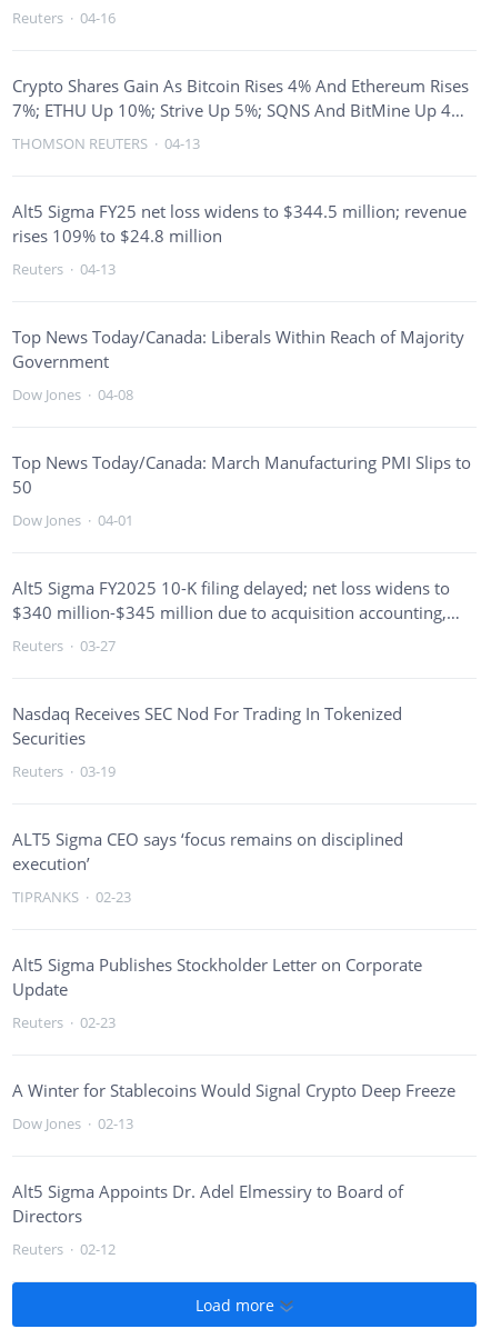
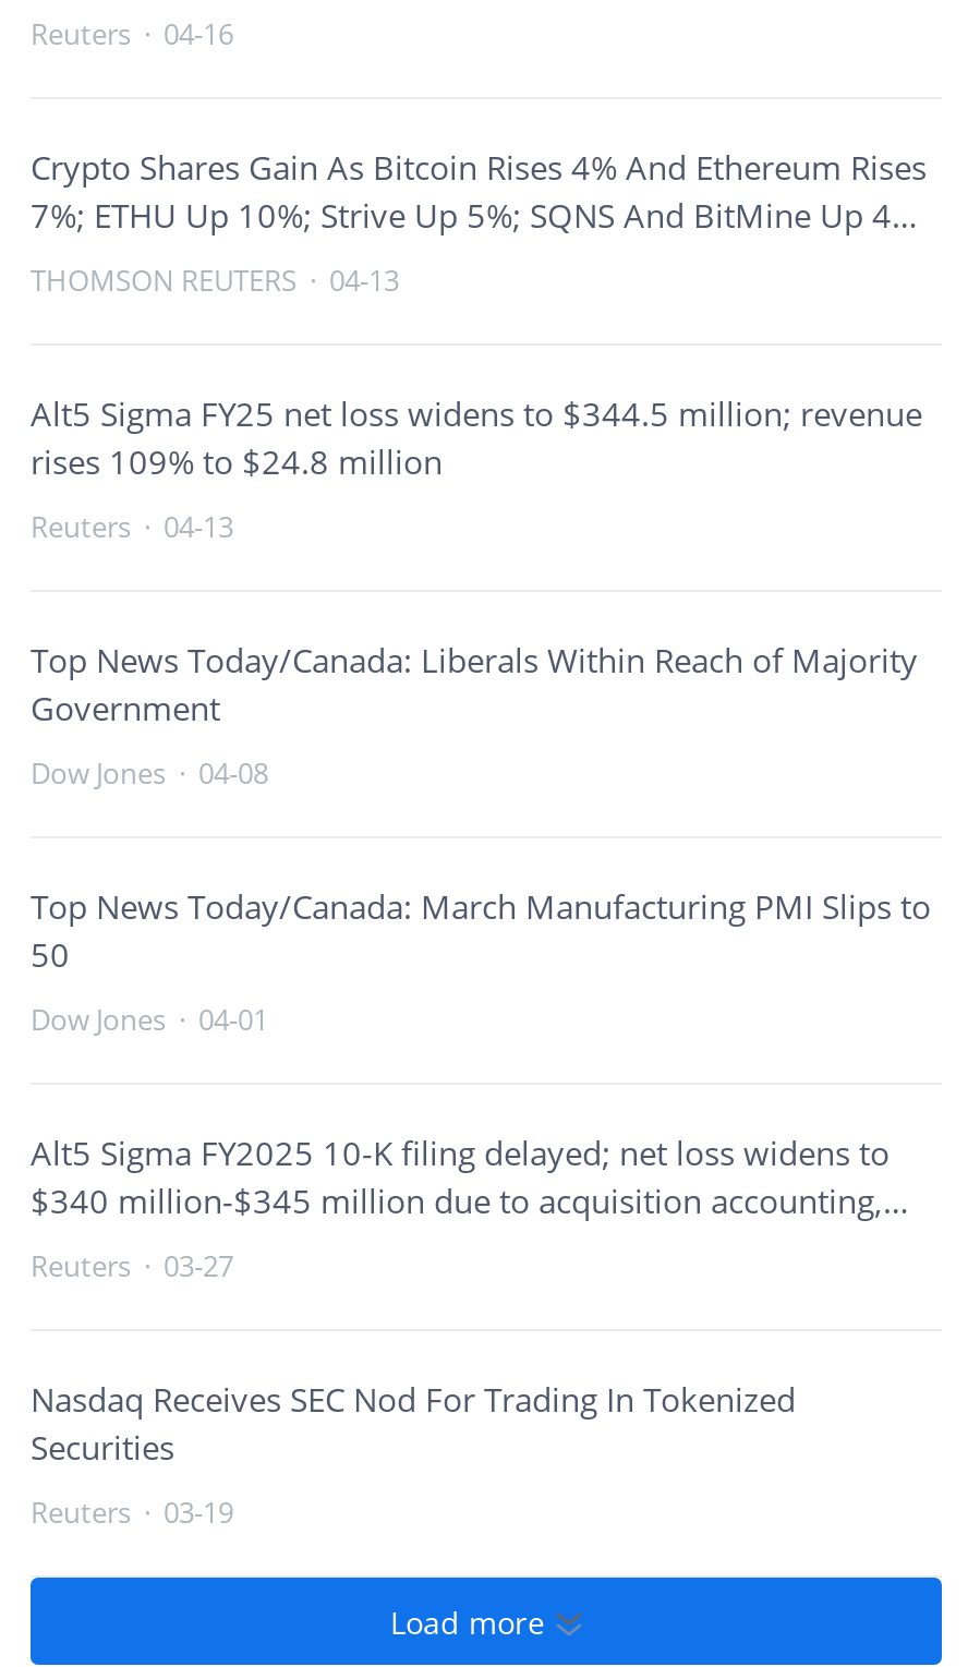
[12,828,455,1259] ALT5 Sigma CEO says ‘focus remains on disciplined | execution’ | TIPRANKS · 02-23 | Alt5 Sigma Publishes Stockholder Letter on Corporate | Update | Reuters · 02-23 | A Winter for Stablecoins Would Signal Crypto Deep Freeze | Dow Jones · 02-13 | Alt5 Sigma Appoints Dr. Adel Elmessiry to Board of | Directors | Reuters · 02-12 -> none

